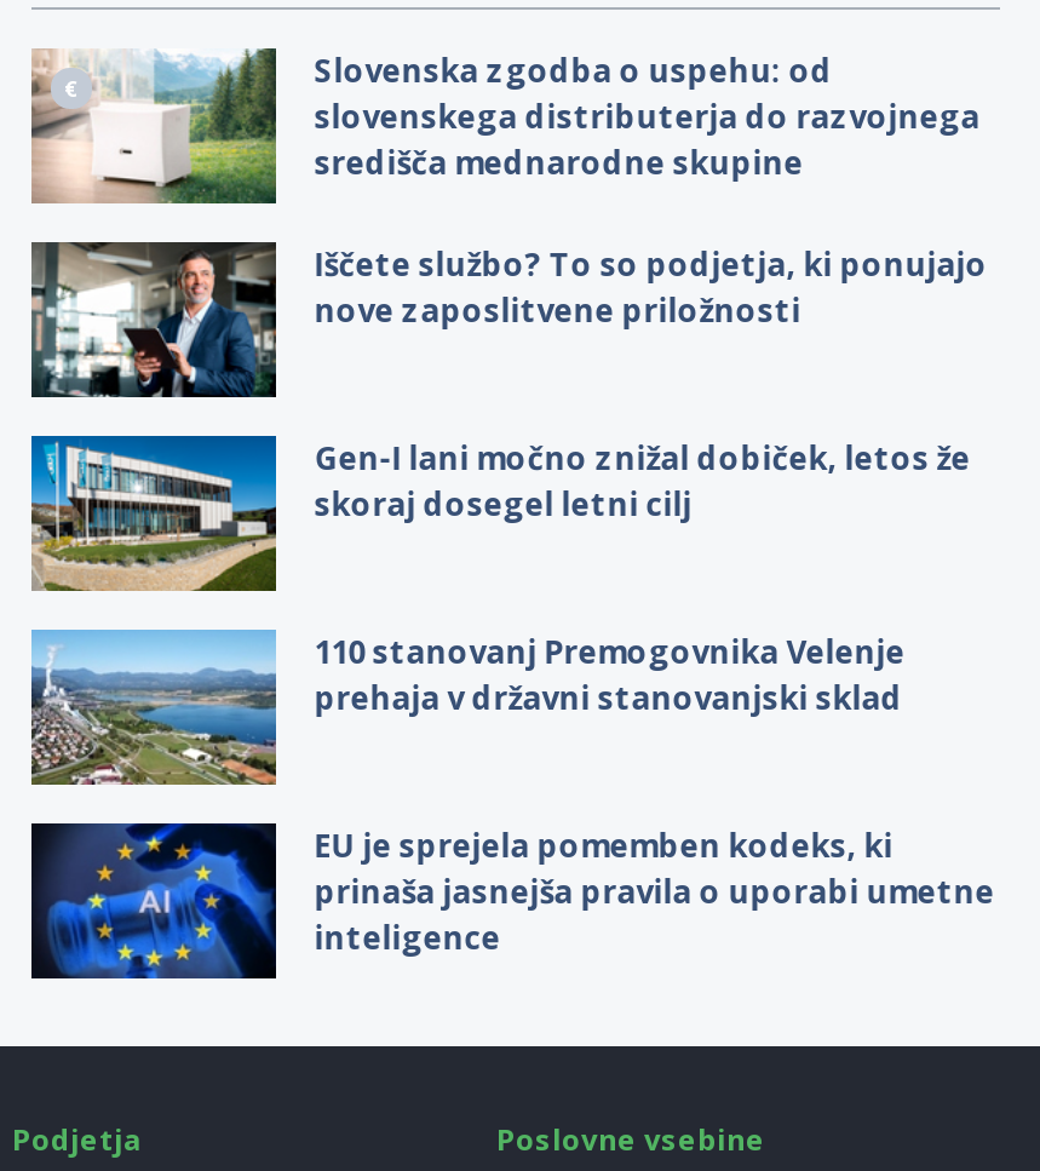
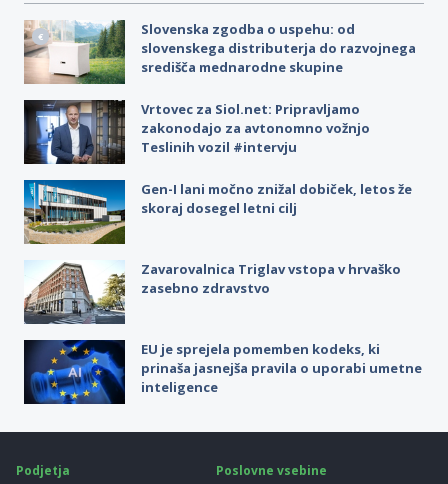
[31,241,987,400] [image] | Iščete službo? To so podjetja, ki ponujajo | nove zaposlitvene priložnosti -> [24,99,370,165] [image] | Vrtovec za Siol.net: Pripravljamo | zakonodajo za avtonomno vožnjo | Teslinih vozil #intervju
[29,627,905,787] [image] | 110 stanovanj Premogovnika Velenje | prehaja v državni stanovanjski sklad -> [24,259,401,324] [image] | Zavarovalnica Triglav vstopa v hrvaško | zasebno zdravstvo

